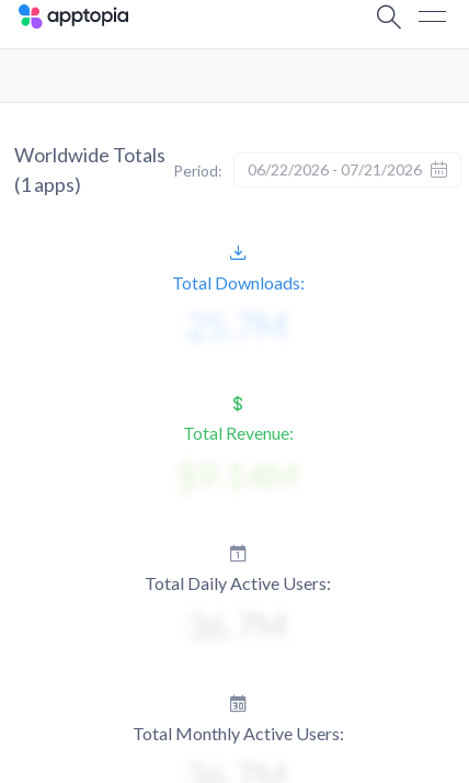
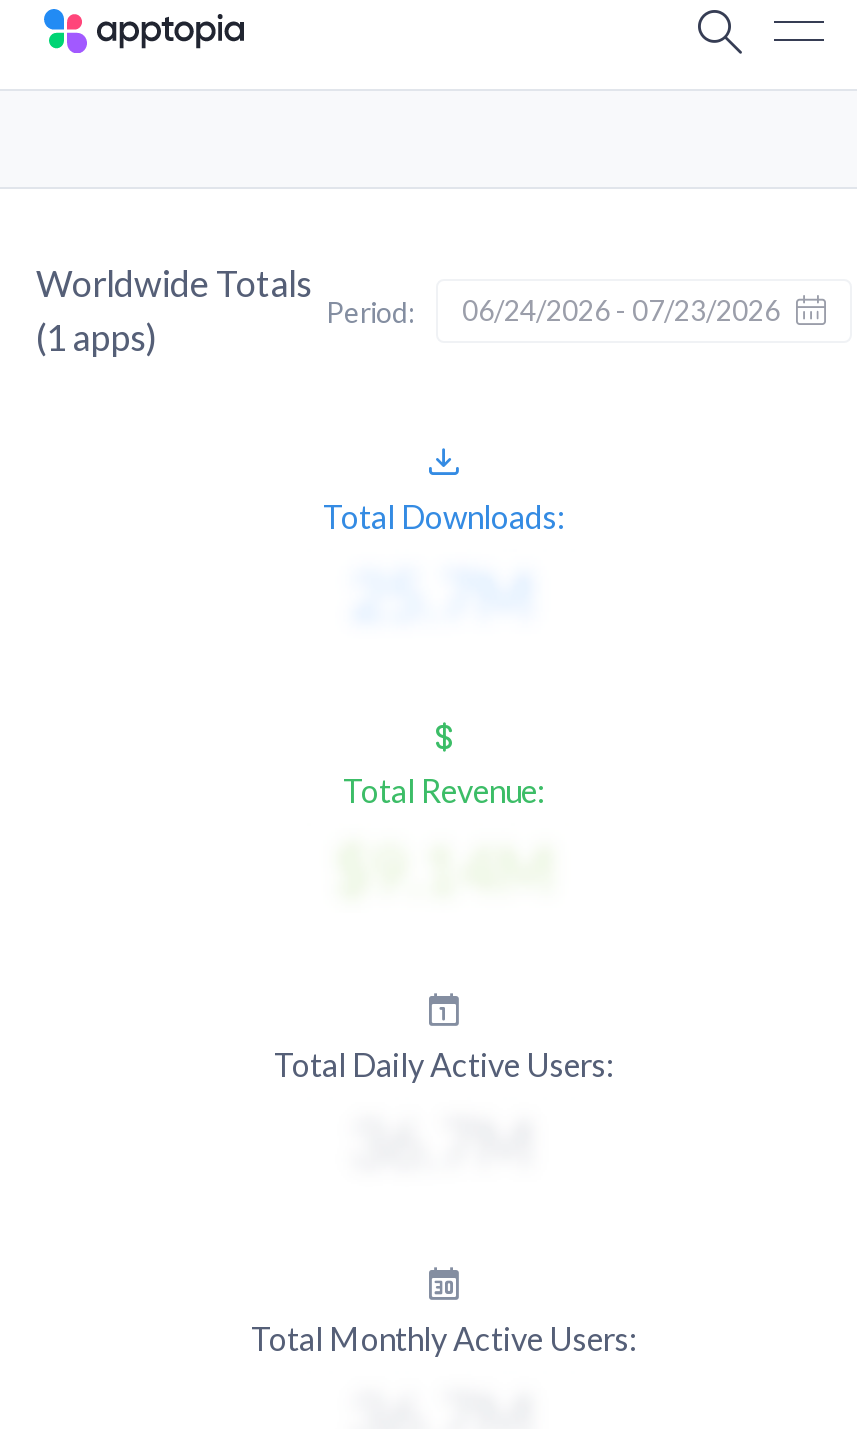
[173,160,422,179] Period: 06/22/2026 - 07/21/2026 -> [326,293,780,328] Period: 06/24/2026 - 07/23/2026

